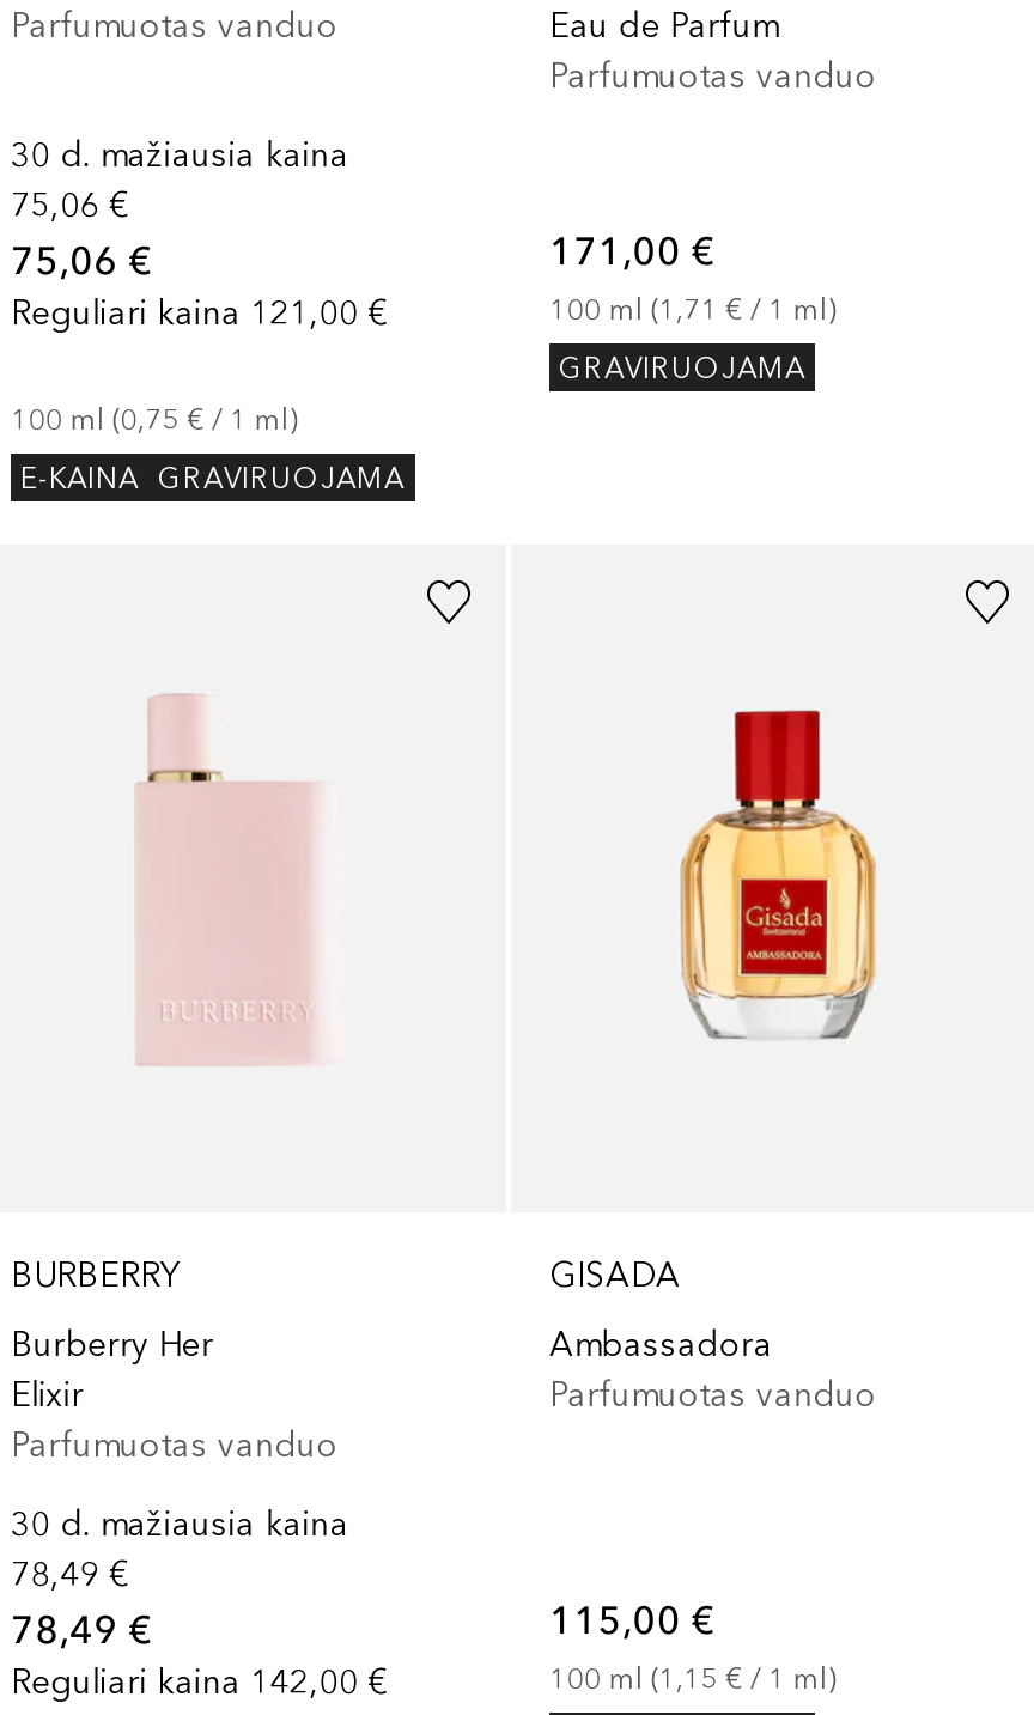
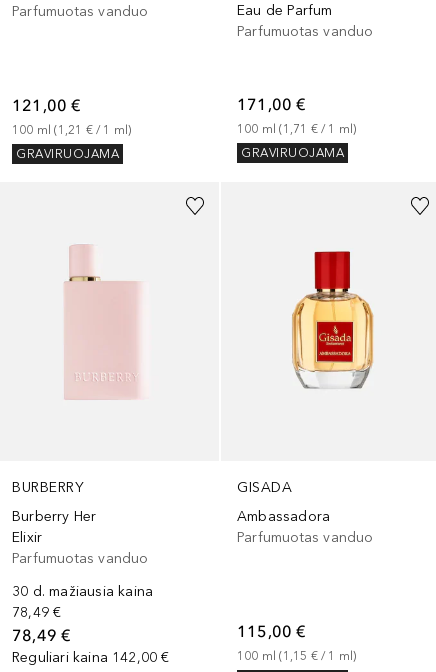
[11,136,405,496] 30 d. mažiausia kaina | 75,06 € | 75,06 € | Reguliari kaina 121,00 € | 100 ml (0,75 €/ 1 ml) | E-KAINA GRAVIRUOJAMA -> [12,95,131,161] 121,00 € | 100 ml (1,21 €/ 1 ml) | GRAVIRUOJAMA

